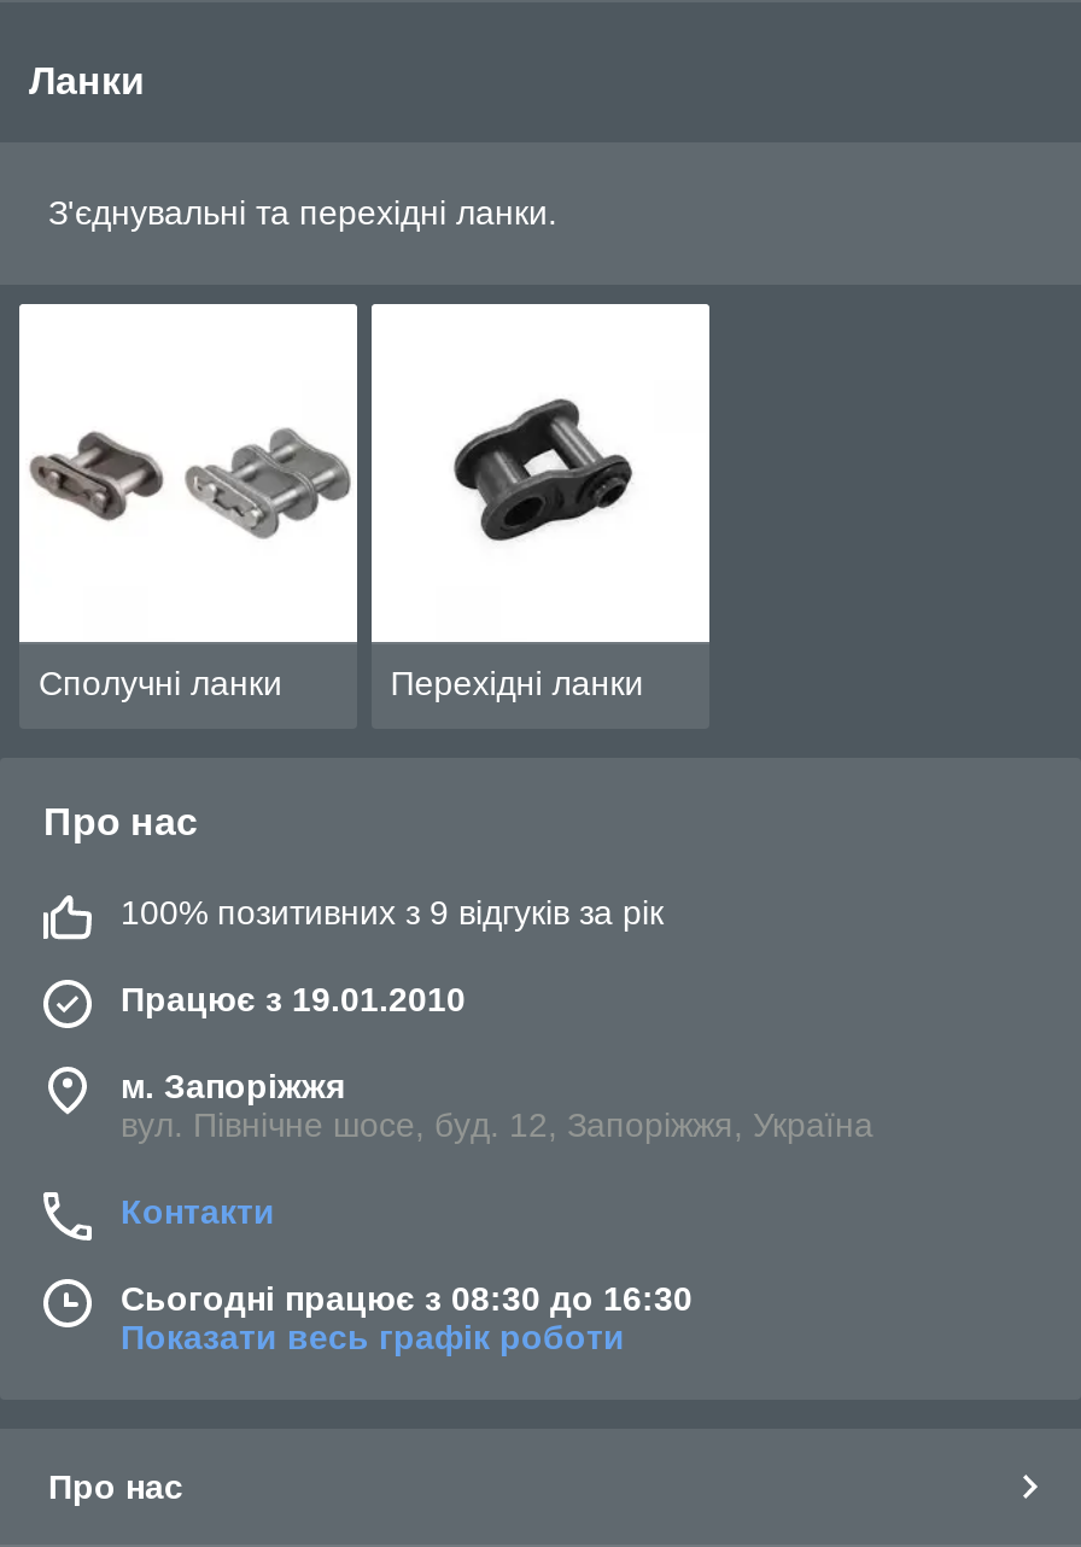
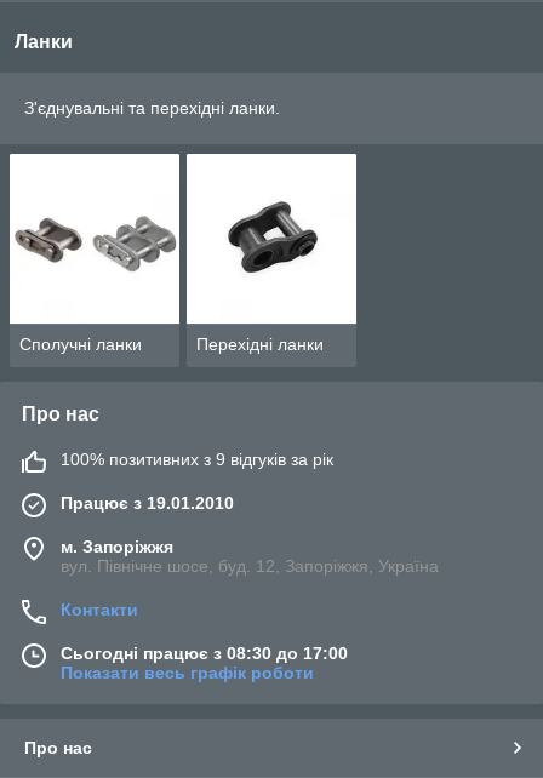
[121,1279,693,1318] Сьогодні працює з 08:30 до 16:30 -> [61,643,348,663] Сьогодні працює з 08:30 до 17:00

